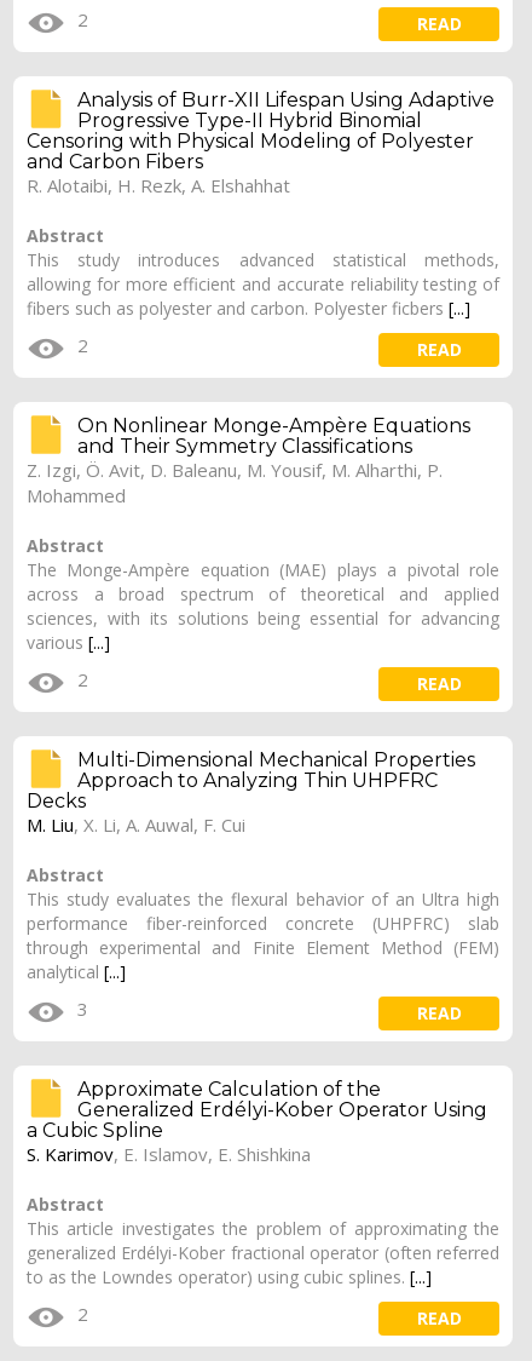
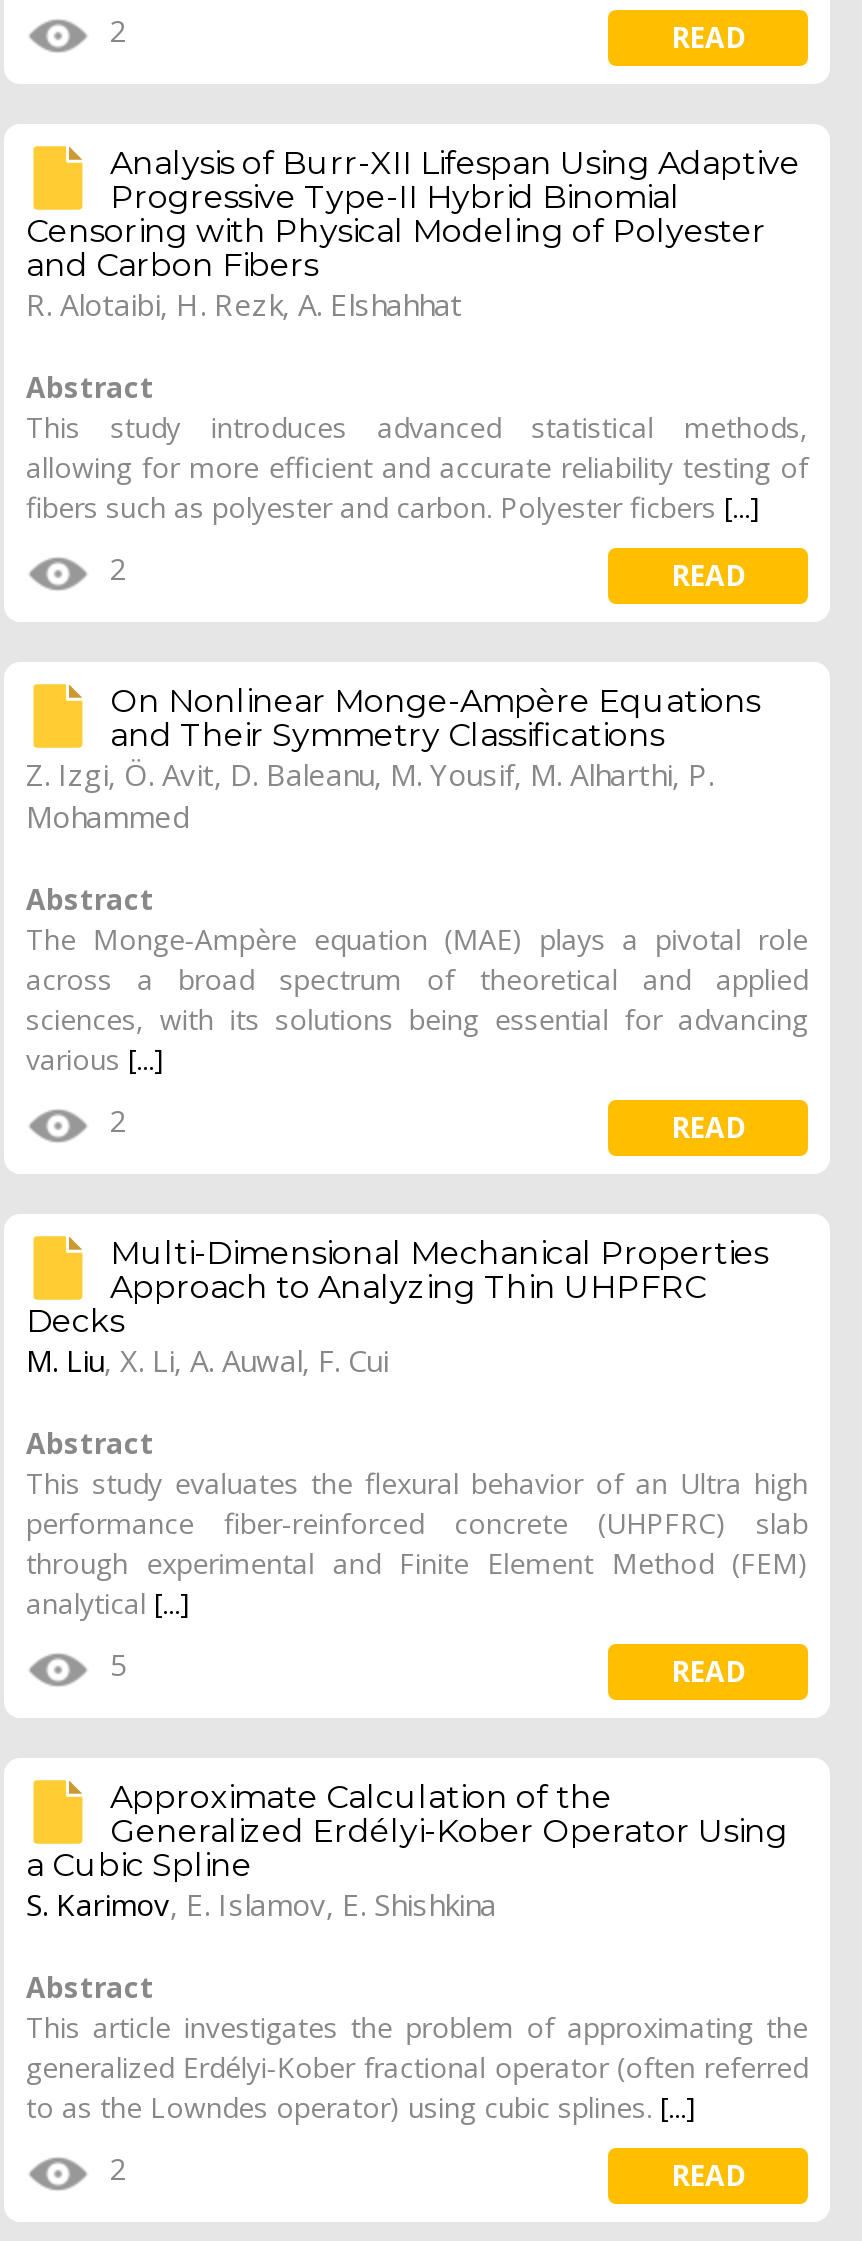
[77,997,88,1021] 3 -> [110,1644,128,1684] 5

